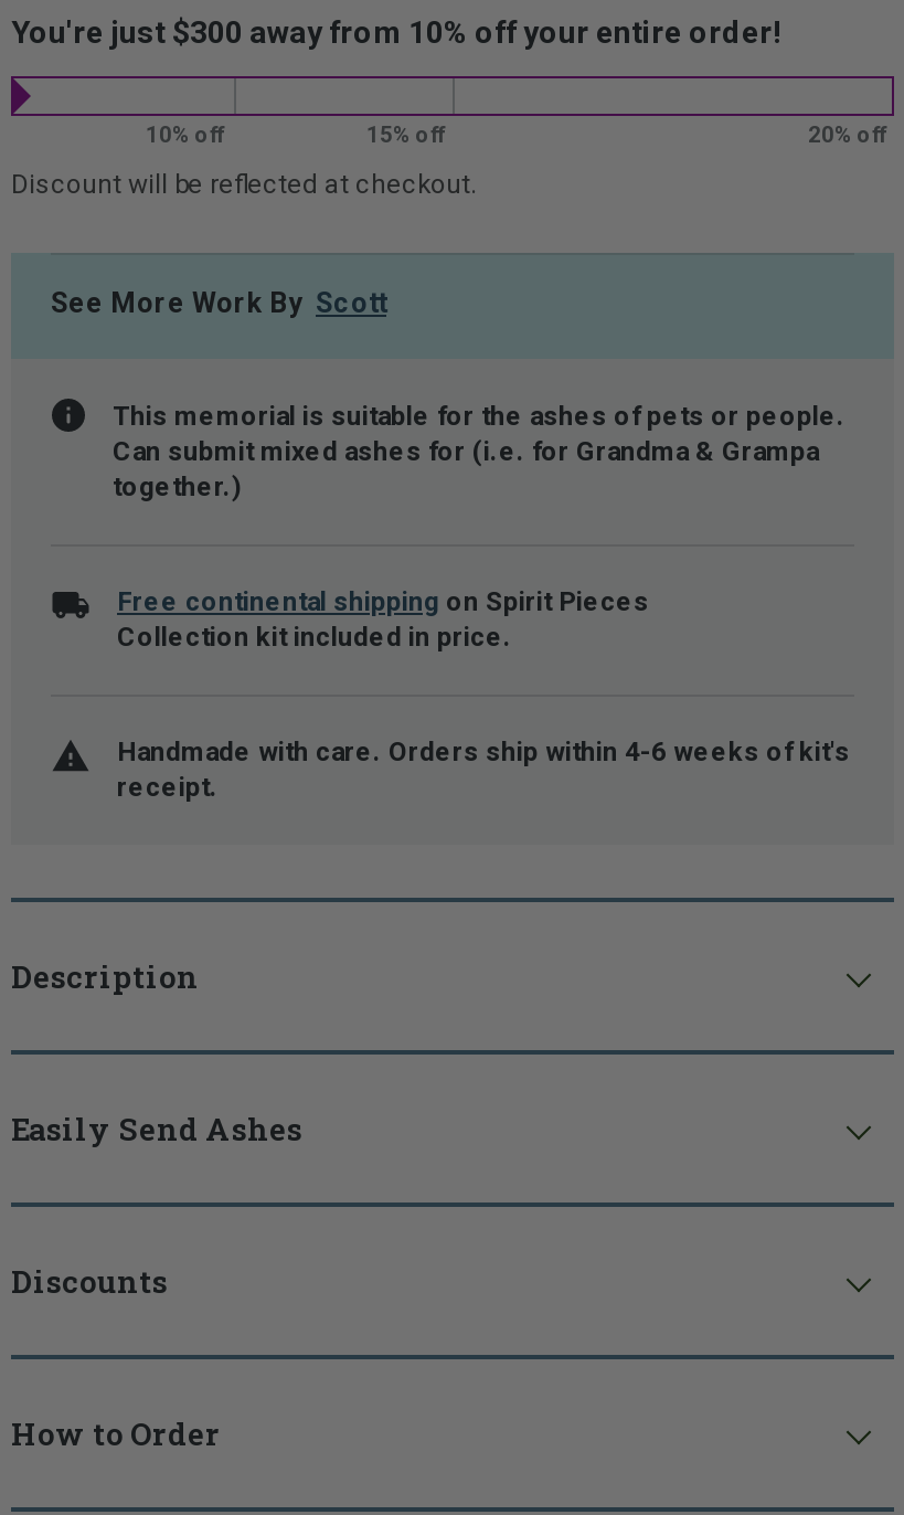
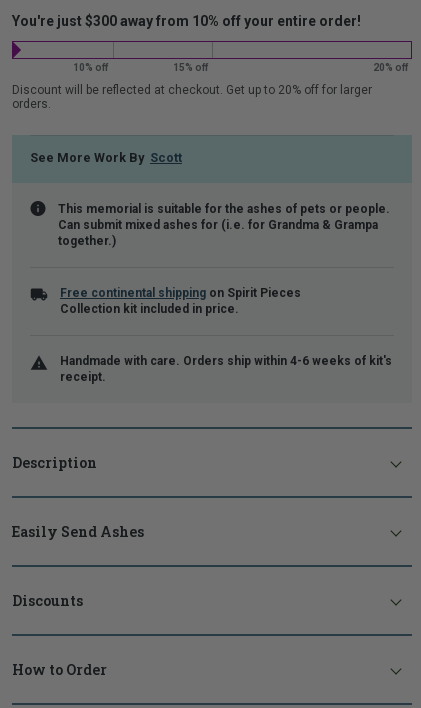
[11,168,477,199] Discount will be reflected at checkout. -> [12,83,372,111] Discount will be reflected at checkout. Get up to 20% off for larger | orders.

